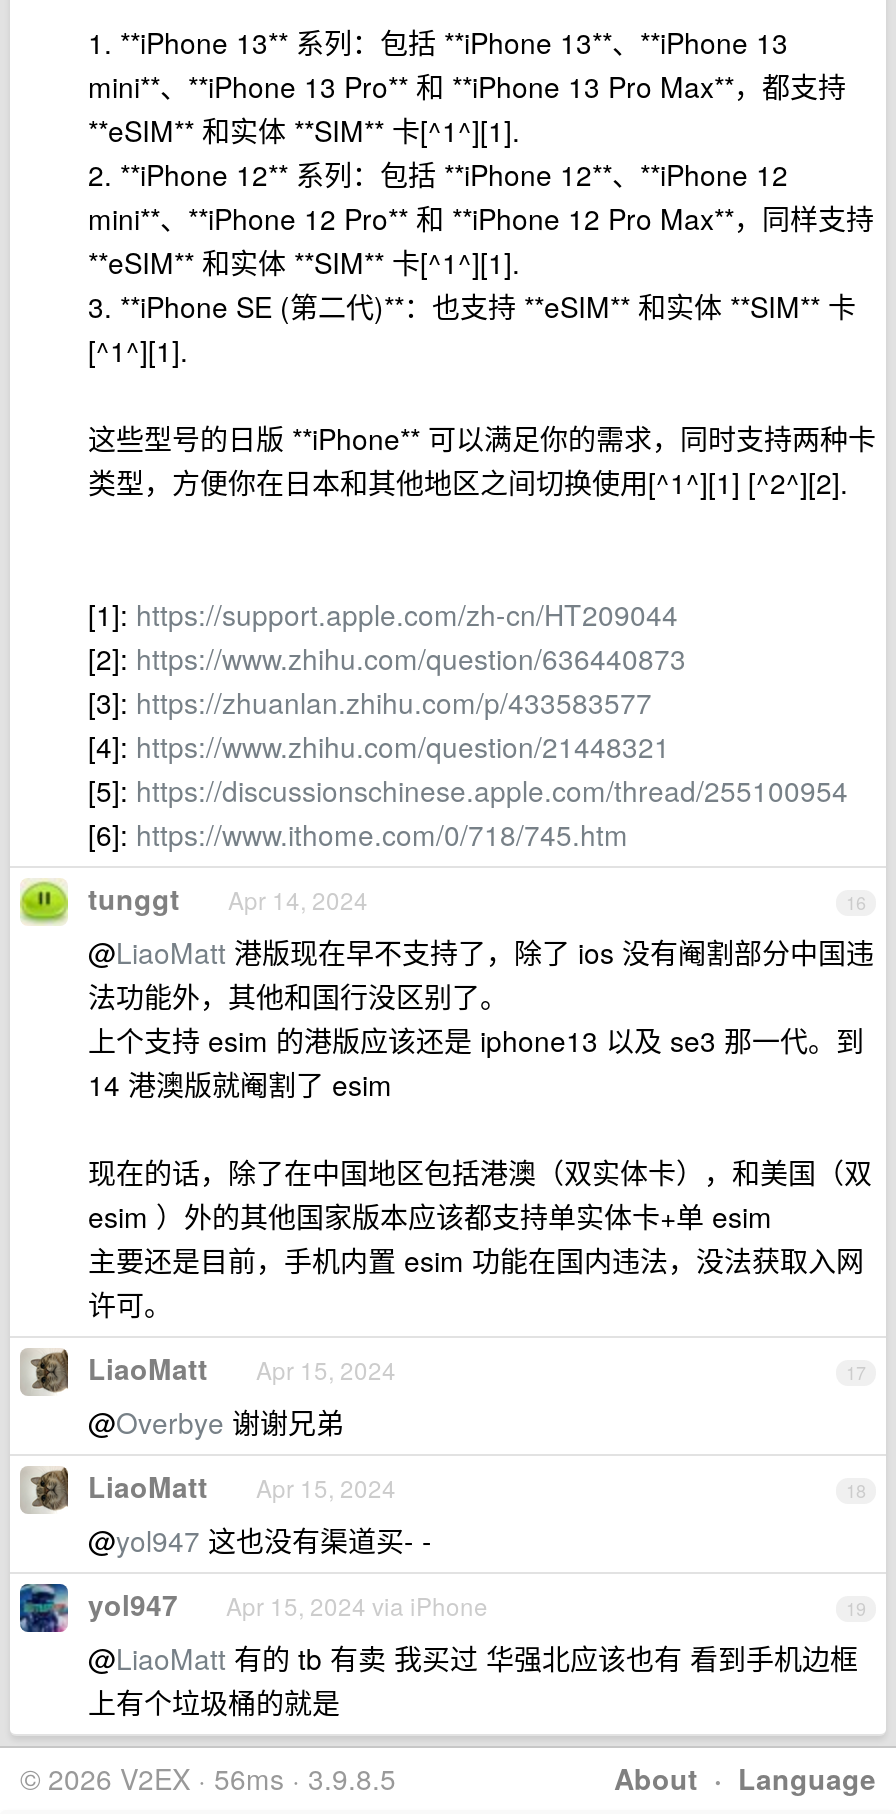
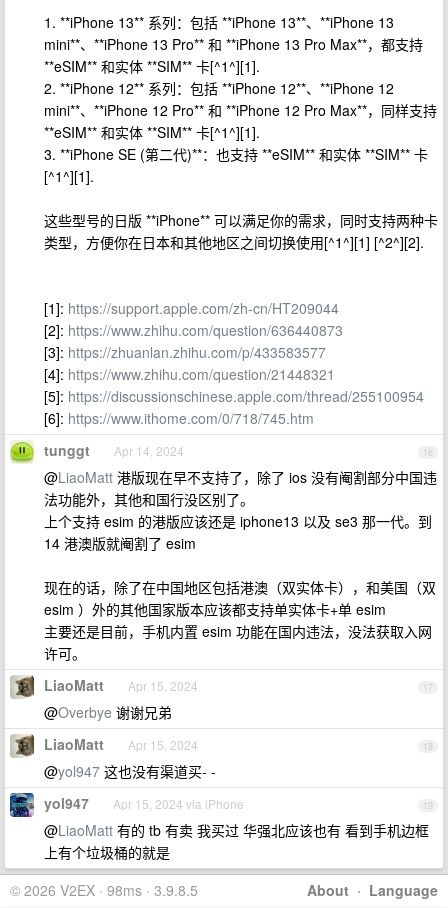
[20,1758,396,1798] © 2026 V2EX · 56ms · 3.9.8.5 -> [10,880,198,900] © 2026 V2EX · 98ms · 3.9.8.5

